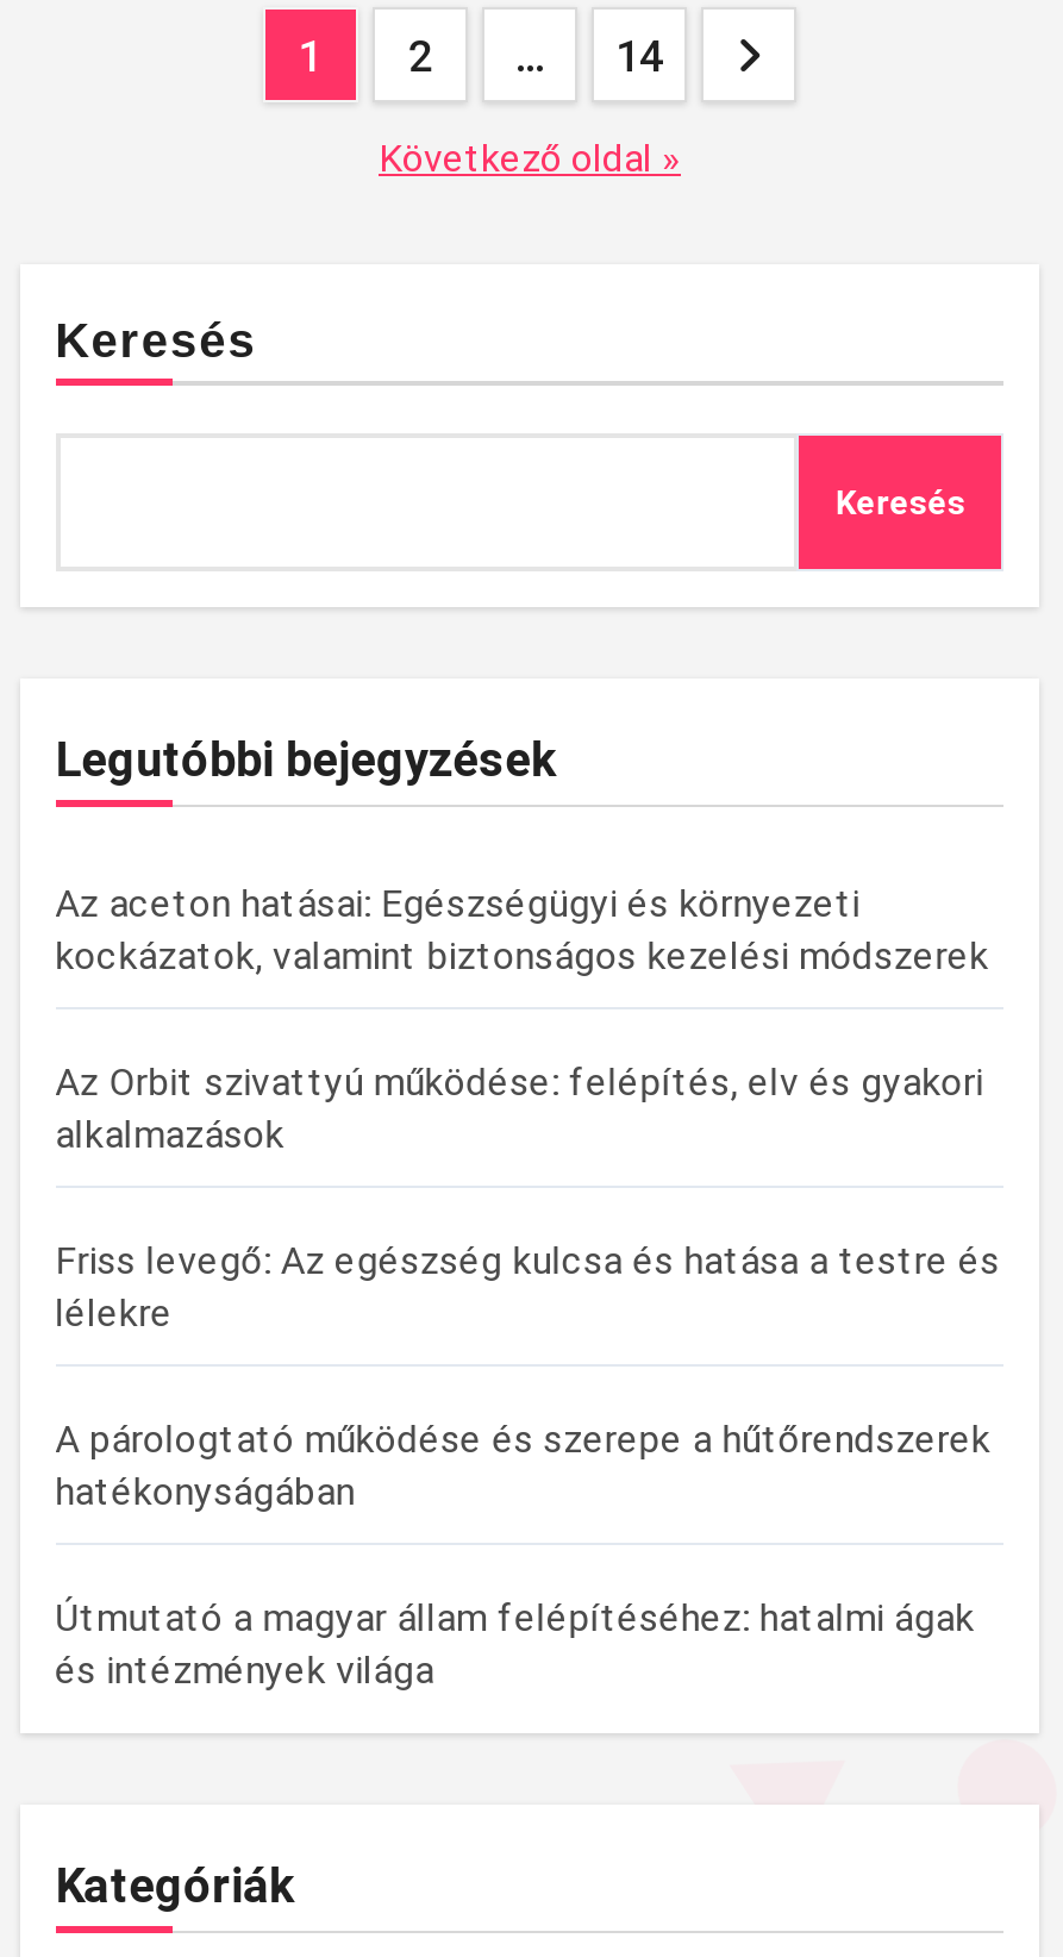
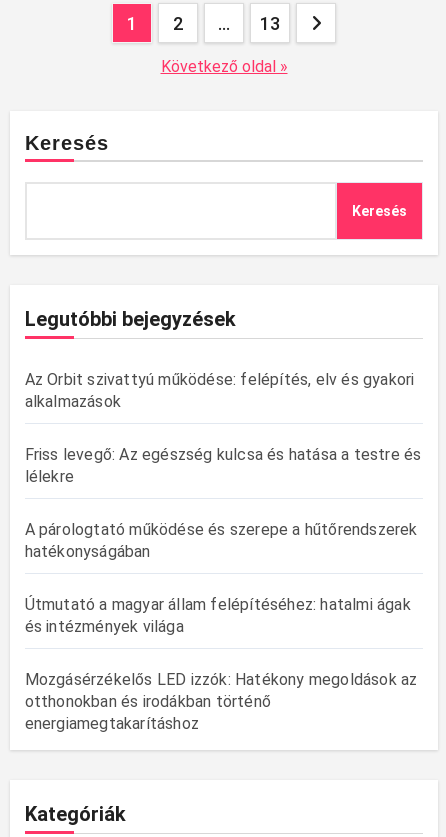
[616,31,662,81] 14 -> [260,13,280,34] 13
[55,881,989,978] Az aceton hatásai: Egészségügyi és környezeti | kockázatok, valamint biztonságos kezelési módszerek -> none
moved [55,1059,1000,1693] -> [25,370,421,636]: Az Orbit szivattyú működése: felépítés, elv és gyakori | alkalmazások | Friss levegő: Az egészség kulcsa és hatása a testre és | lélekre | A párologtató működése és szerepe a hűtőrendszerek | hatékonyságában | Útmutató a magyar állam felépítéséhez: hatalmi ágak | és intézmények világa
none -> [25,670,417,733] Mozgásérzékelős LED izzók: Hatékony megoldások az | otthonokban és irodákban történő | energiamegtakarításhoz

